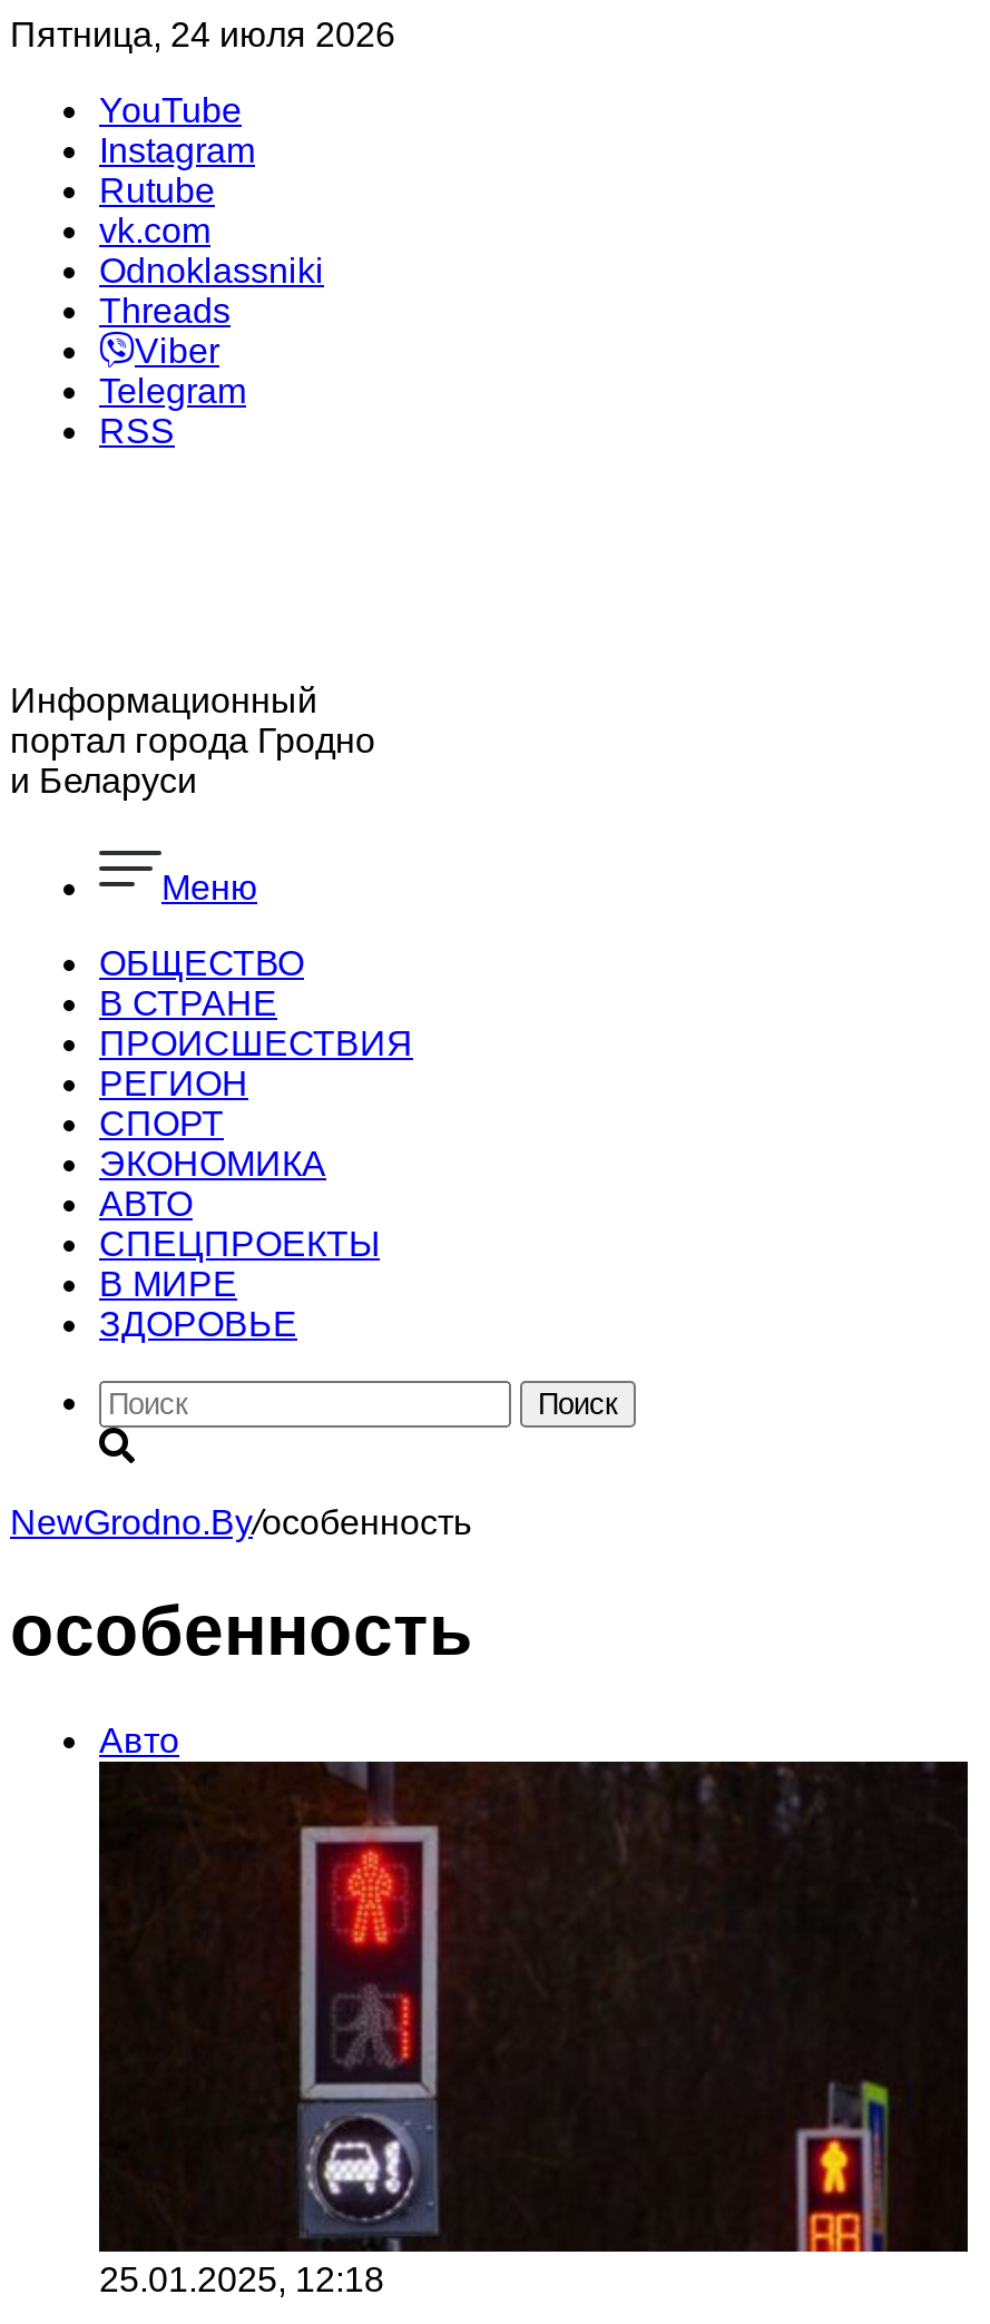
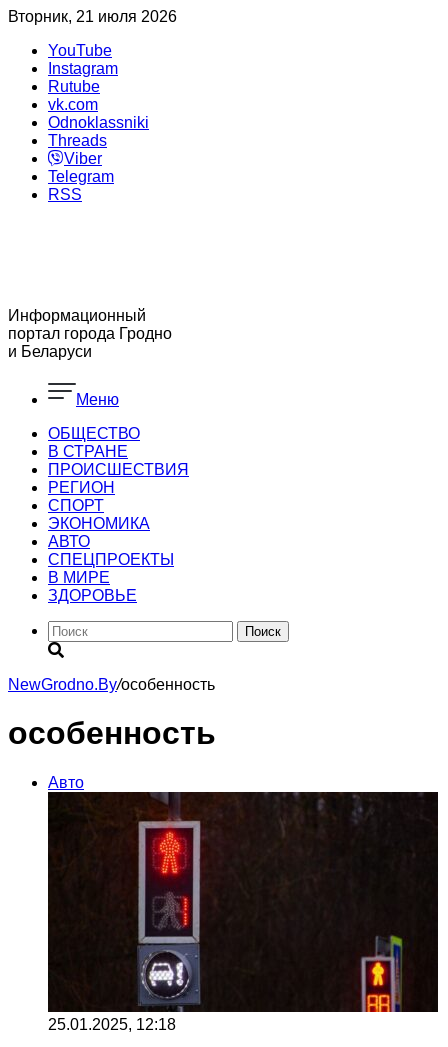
[10,16,395,53] Пятница, 24 июля 2026 -> [8,8,177,25] Вторник, 21 июля 2026

